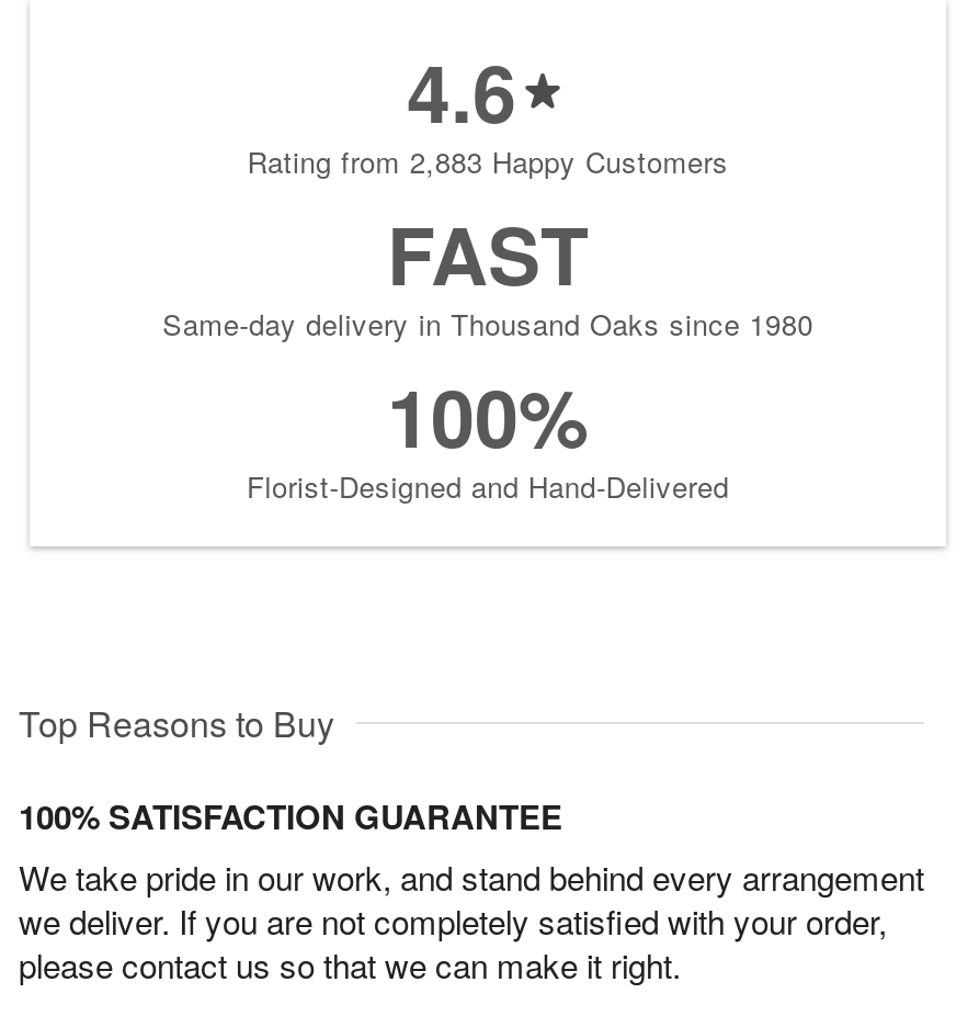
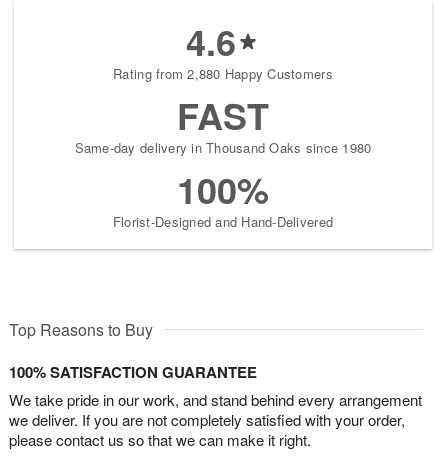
[247,141,729,183] Rating from 2,883 Happy Customers -> [113,64,333,83] Rating from 2,880 Happy Customers

